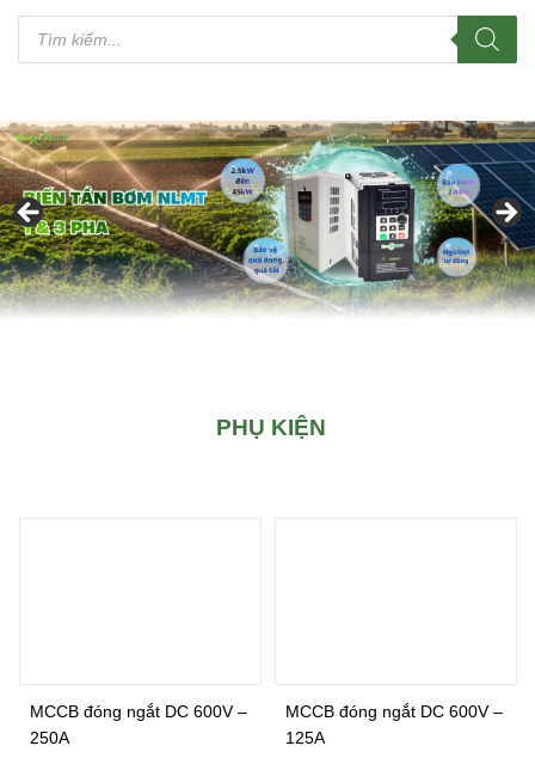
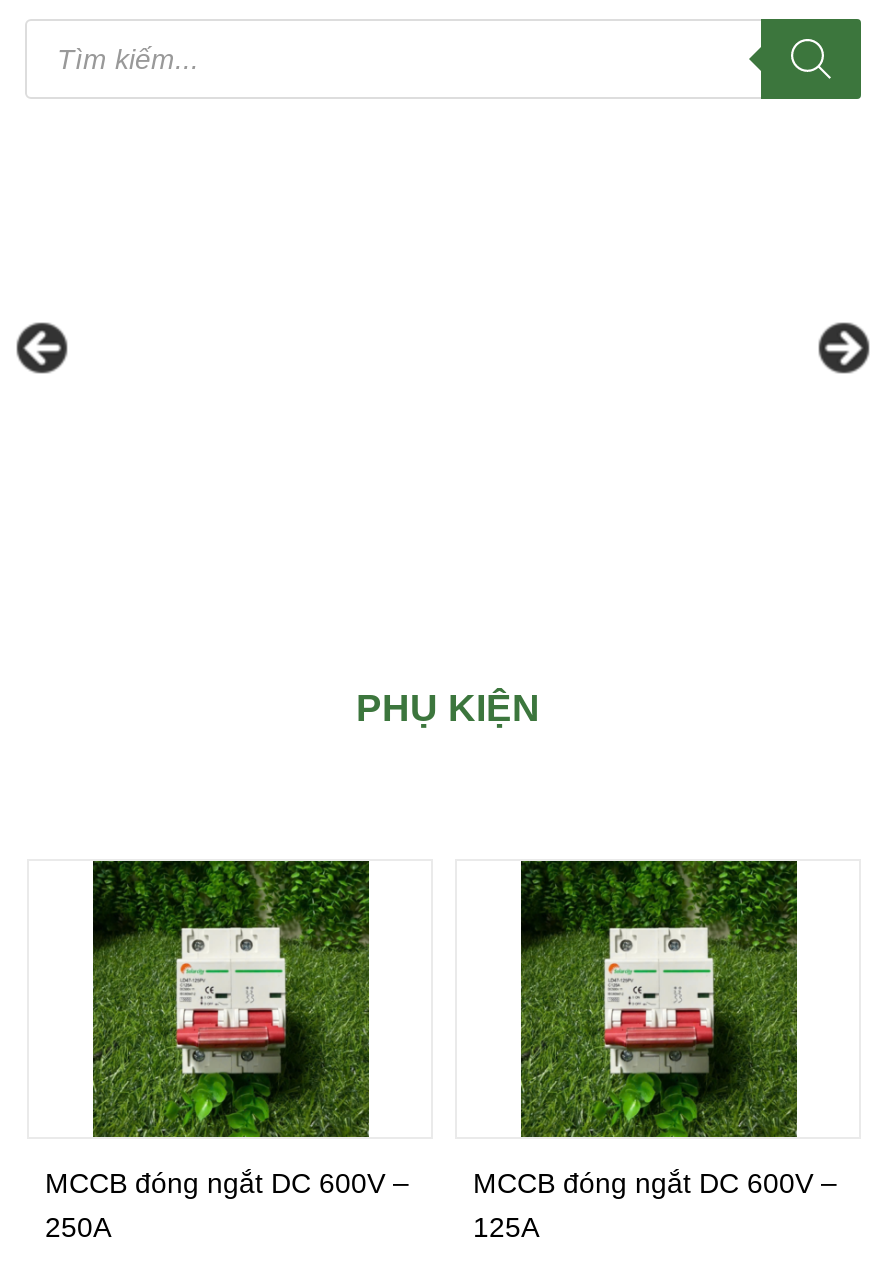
[4,120,531,313] [image] -> none
none -> [91,859,371,1139] [image]
none -> [519,859,799,1139] [image]

